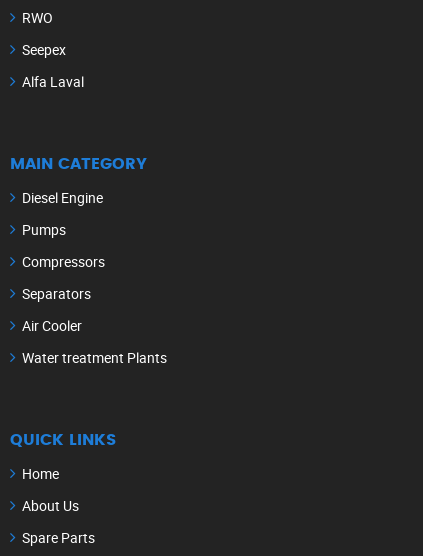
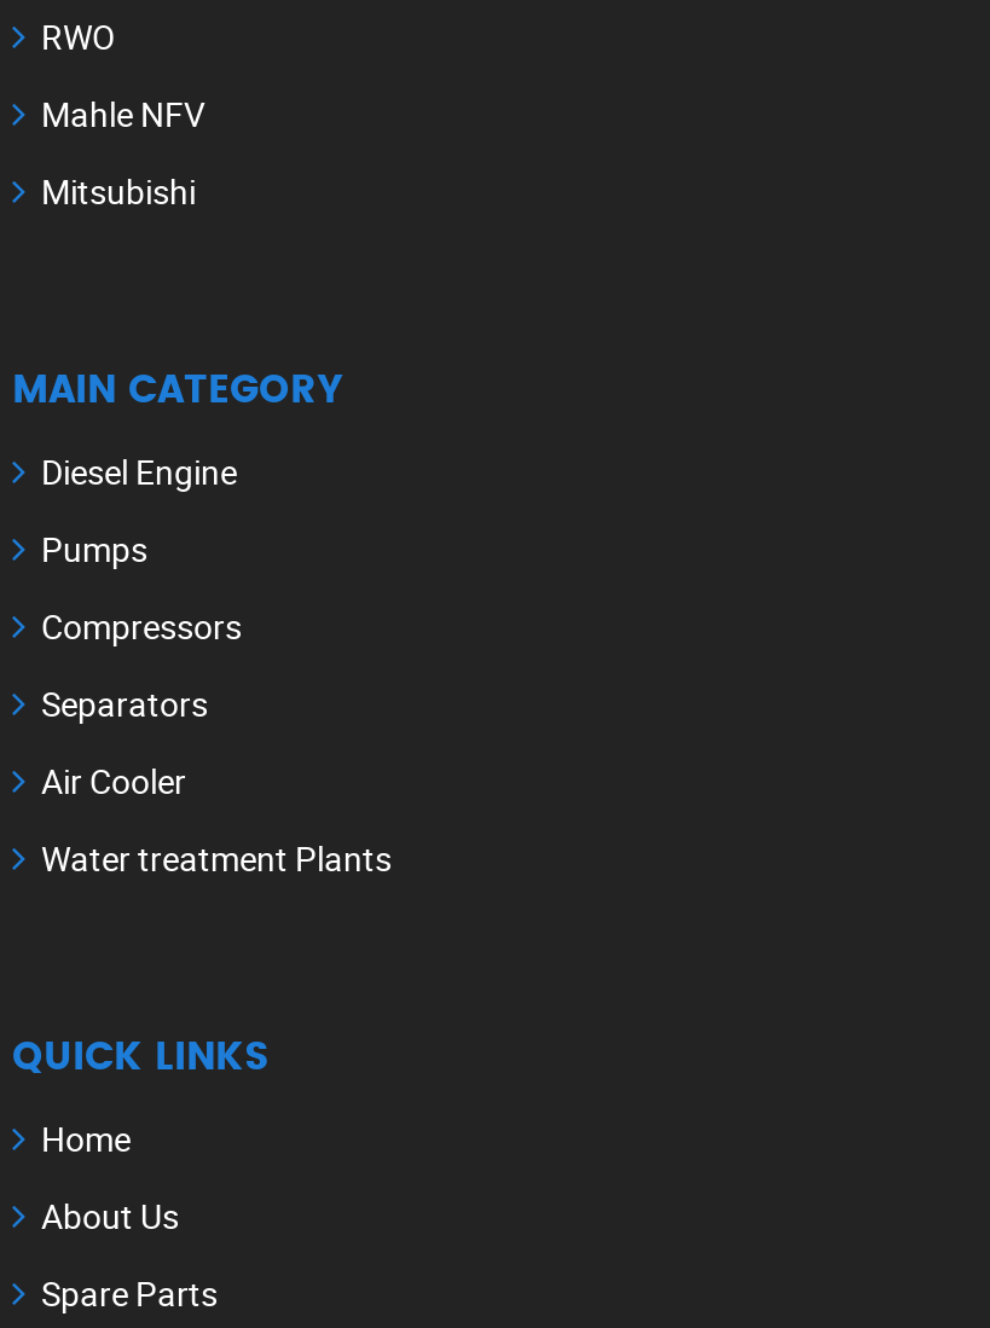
[22,40,66,59] Seepex -> [41,90,205,136] Mahle NFV
[22,72,84,91] Alfa Laval -> [41,167,196,213] Mitsubishi

